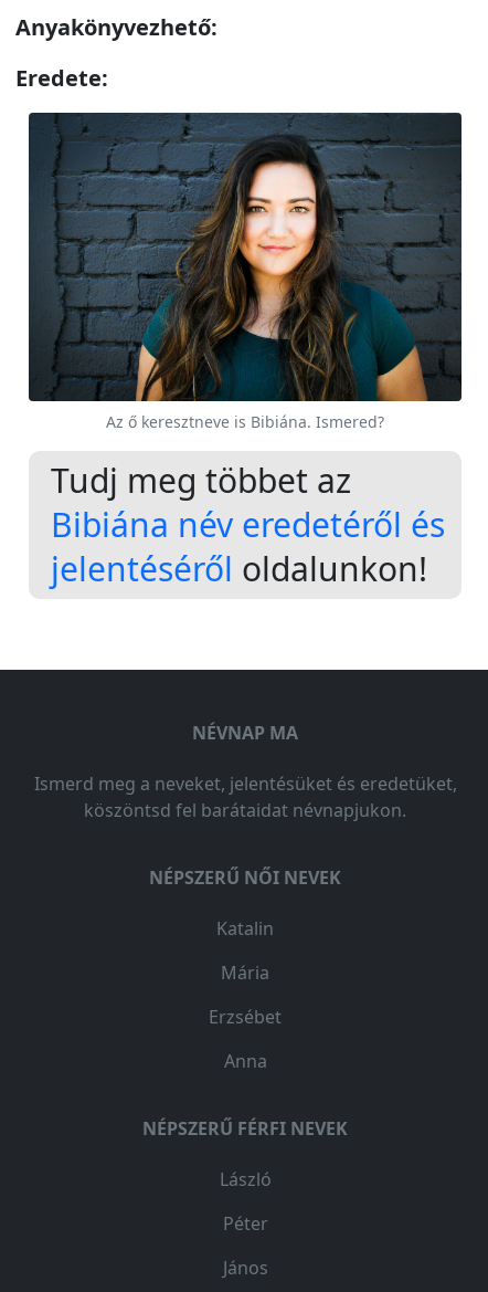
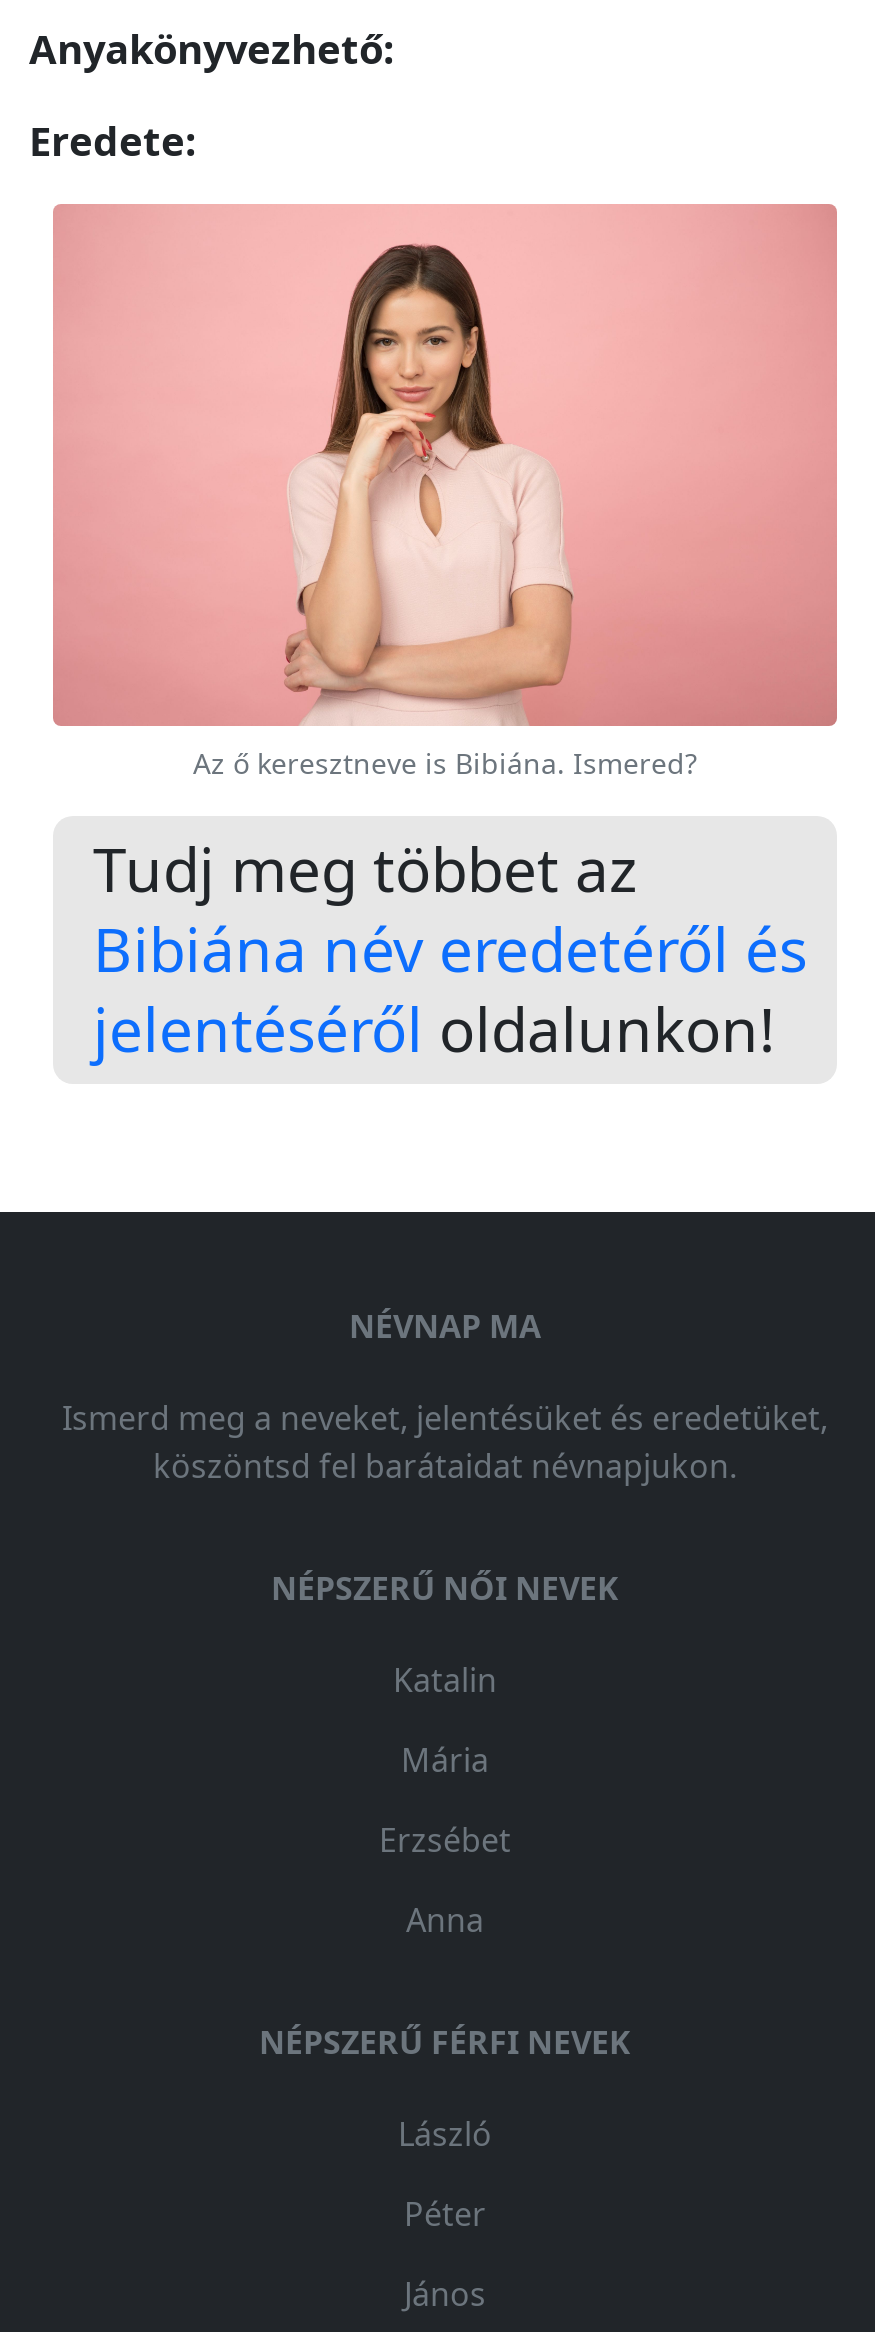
[28,112,463,402] [image] -> [53,204,837,728] [image]

